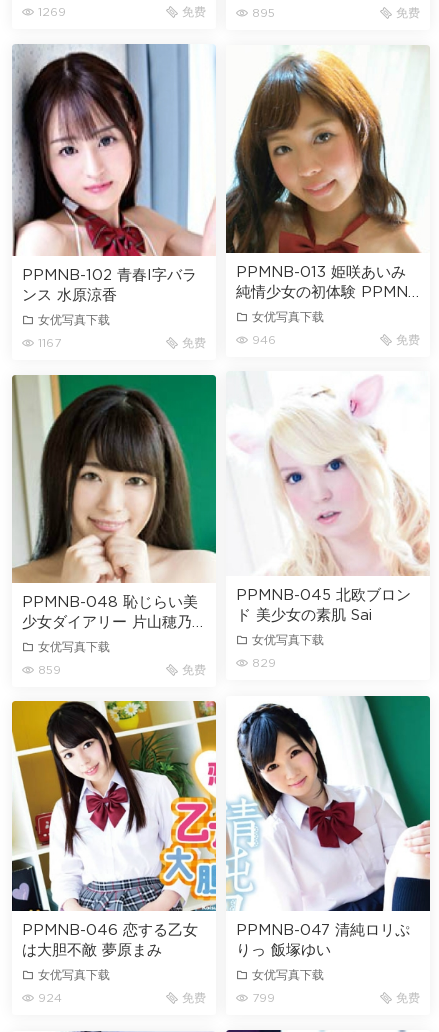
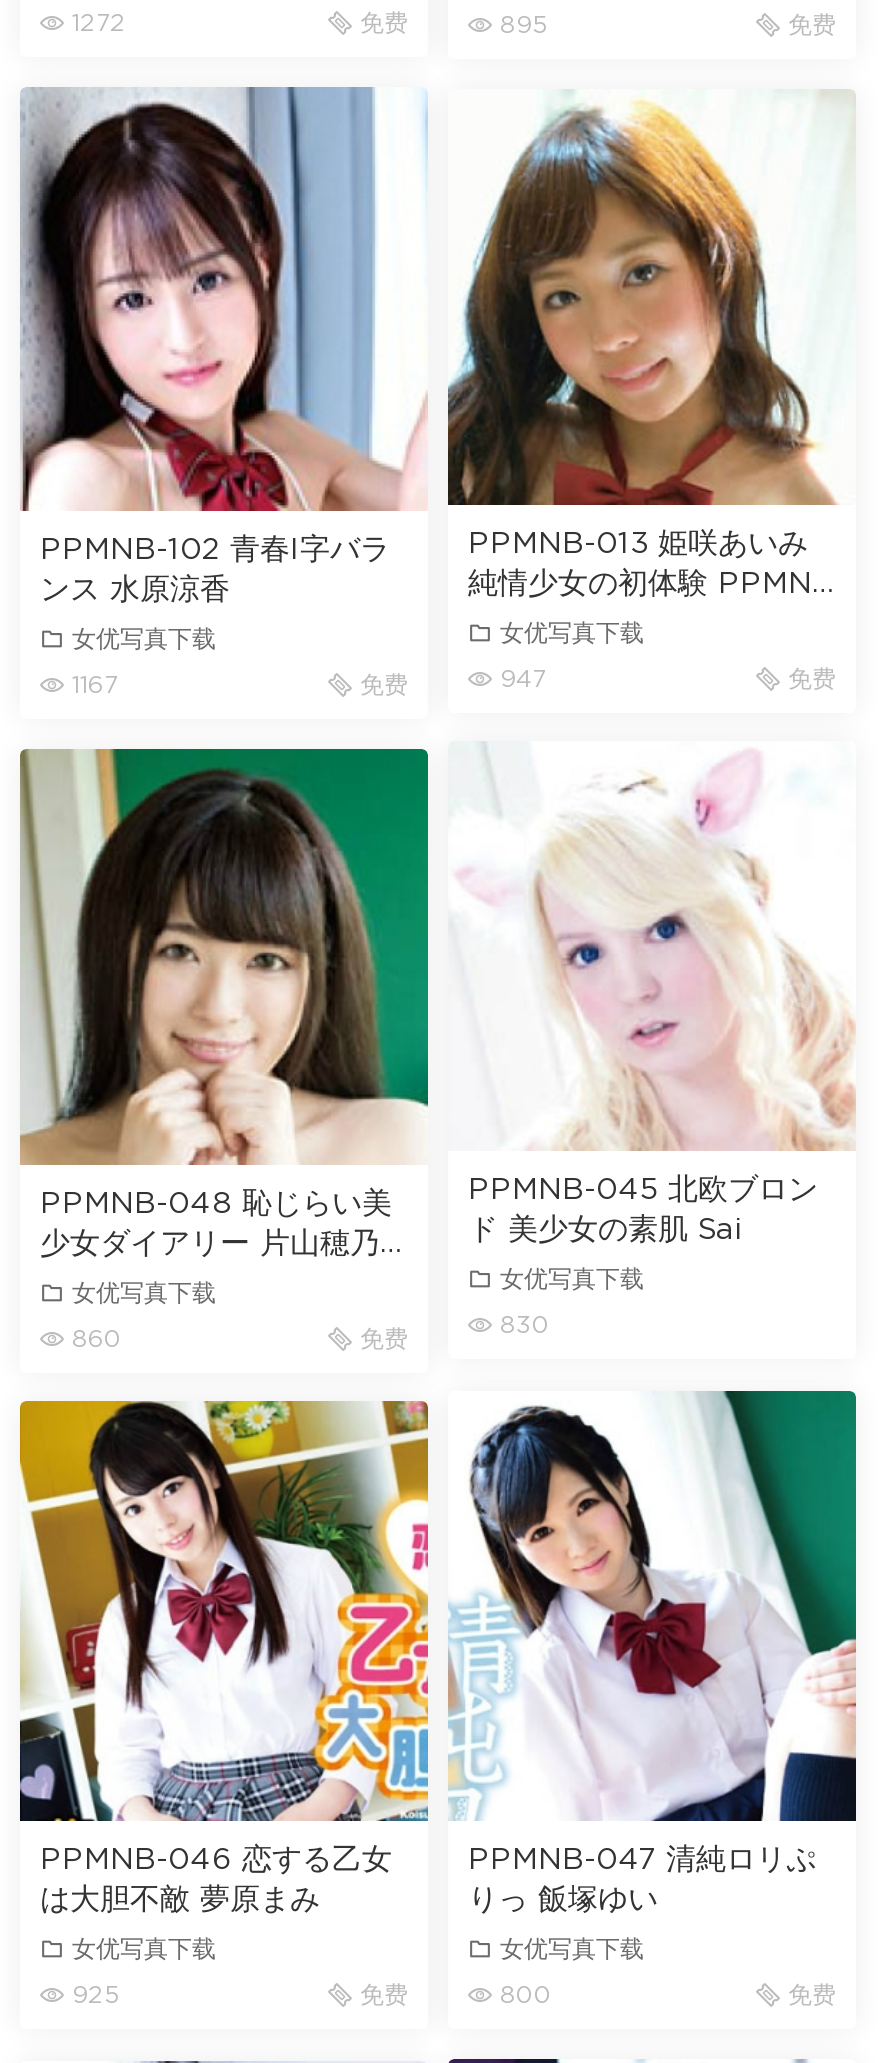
[34,6,66,18] 1269 -> [64,12,126,36] 1272
[248,334,276,346] 946 -> [492,666,546,690] 947
[248,657,276,669] 829 -> [492,1314,550,1338] 830
[34,664,61,676] 859 -> [64,1326,122,1350] 860
[34,992,62,1004] 924 -> [64,1984,118,2008] 925
[248,992,275,1004] 799 -> [492,1984,552,2008] 800

